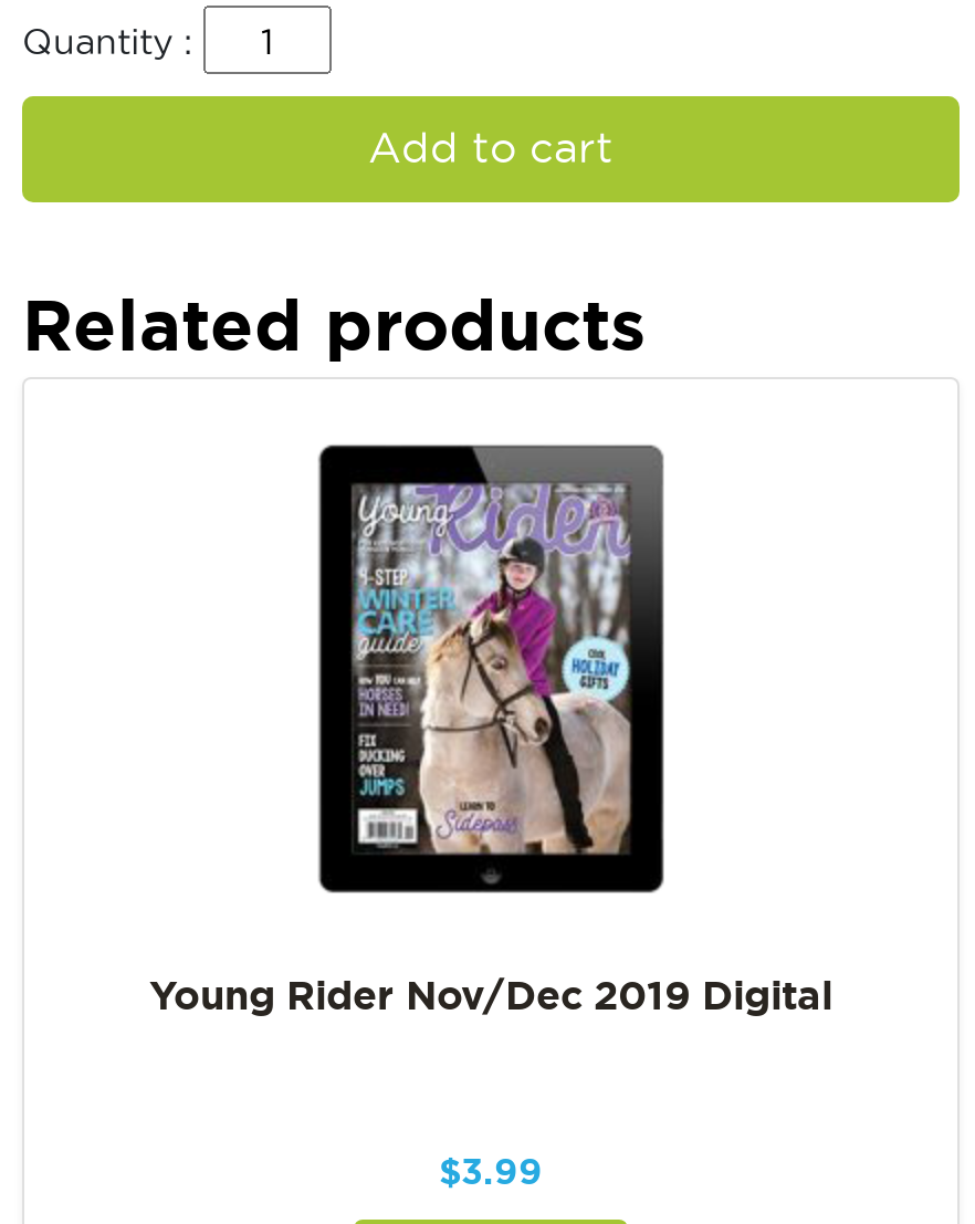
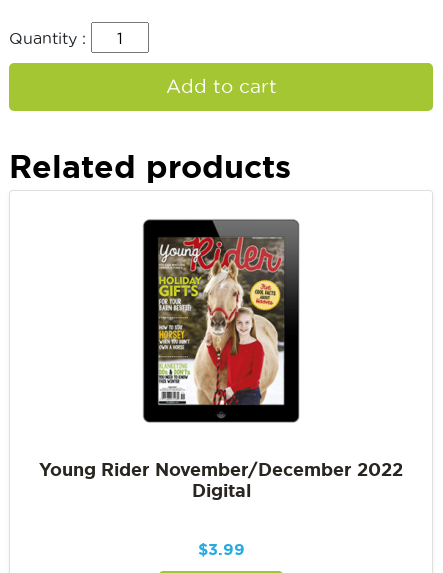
[352,483,632,855] [image] -> [157,237,285,406] [image]
[149,973,832,1017] Young Rider Nov/Dec 2019 Digital -> [39,459,403,500] Young Rider November/December 2022 | Digital

